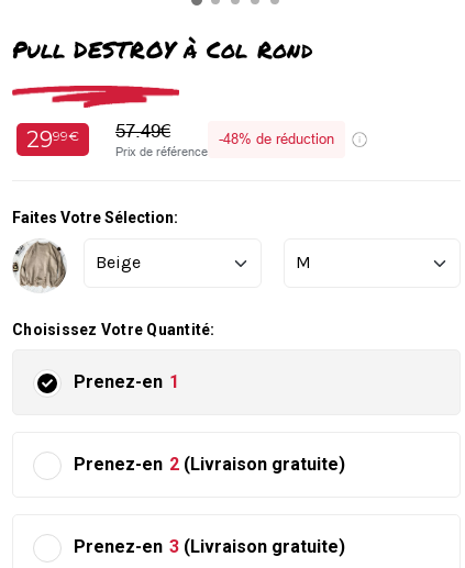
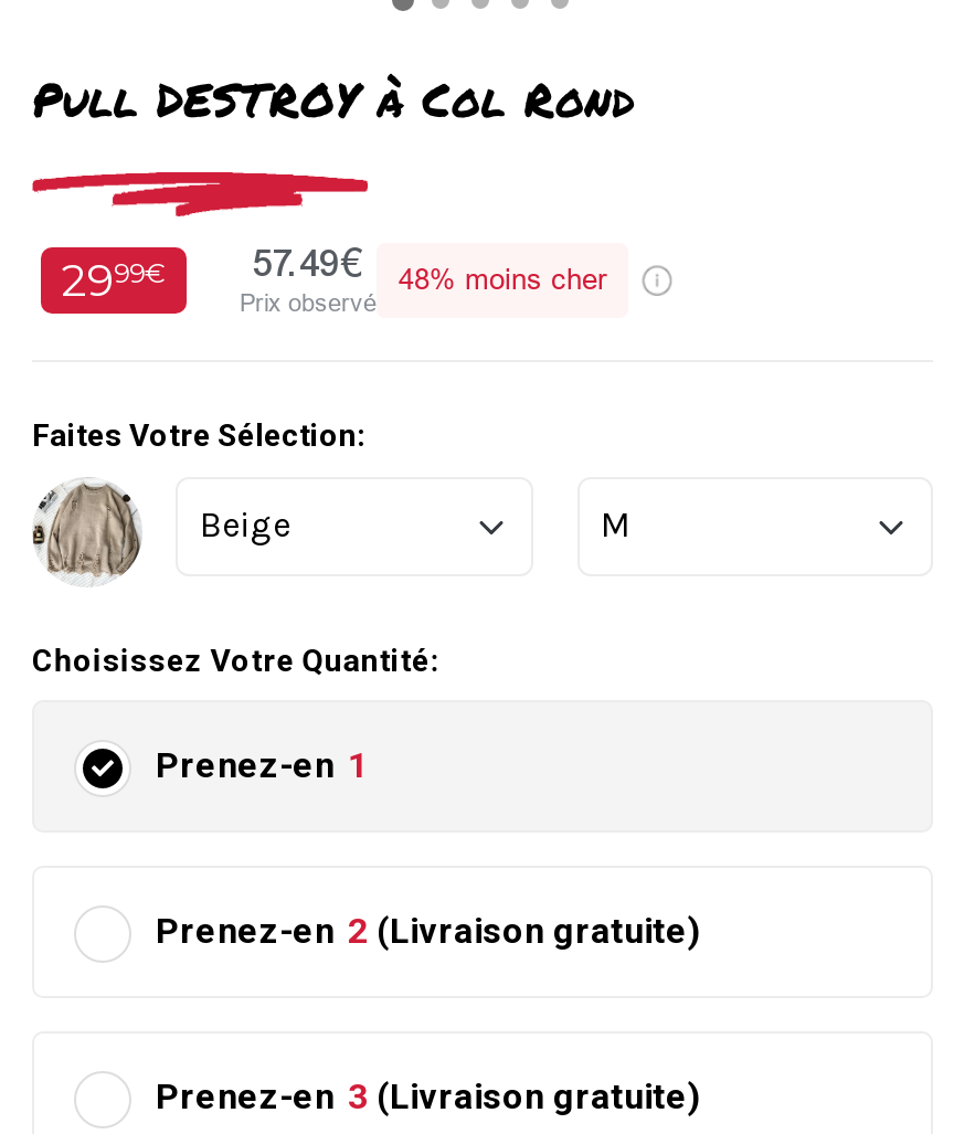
[219,131,334,148] -48% de réduction -> [399,263,606,296] 48% moins cher
[115,145,208,158] Prix de référence -> [240,289,377,316] Prix observé

